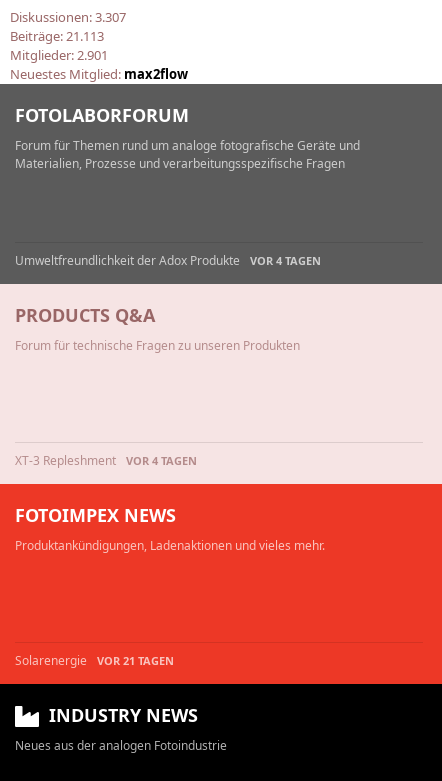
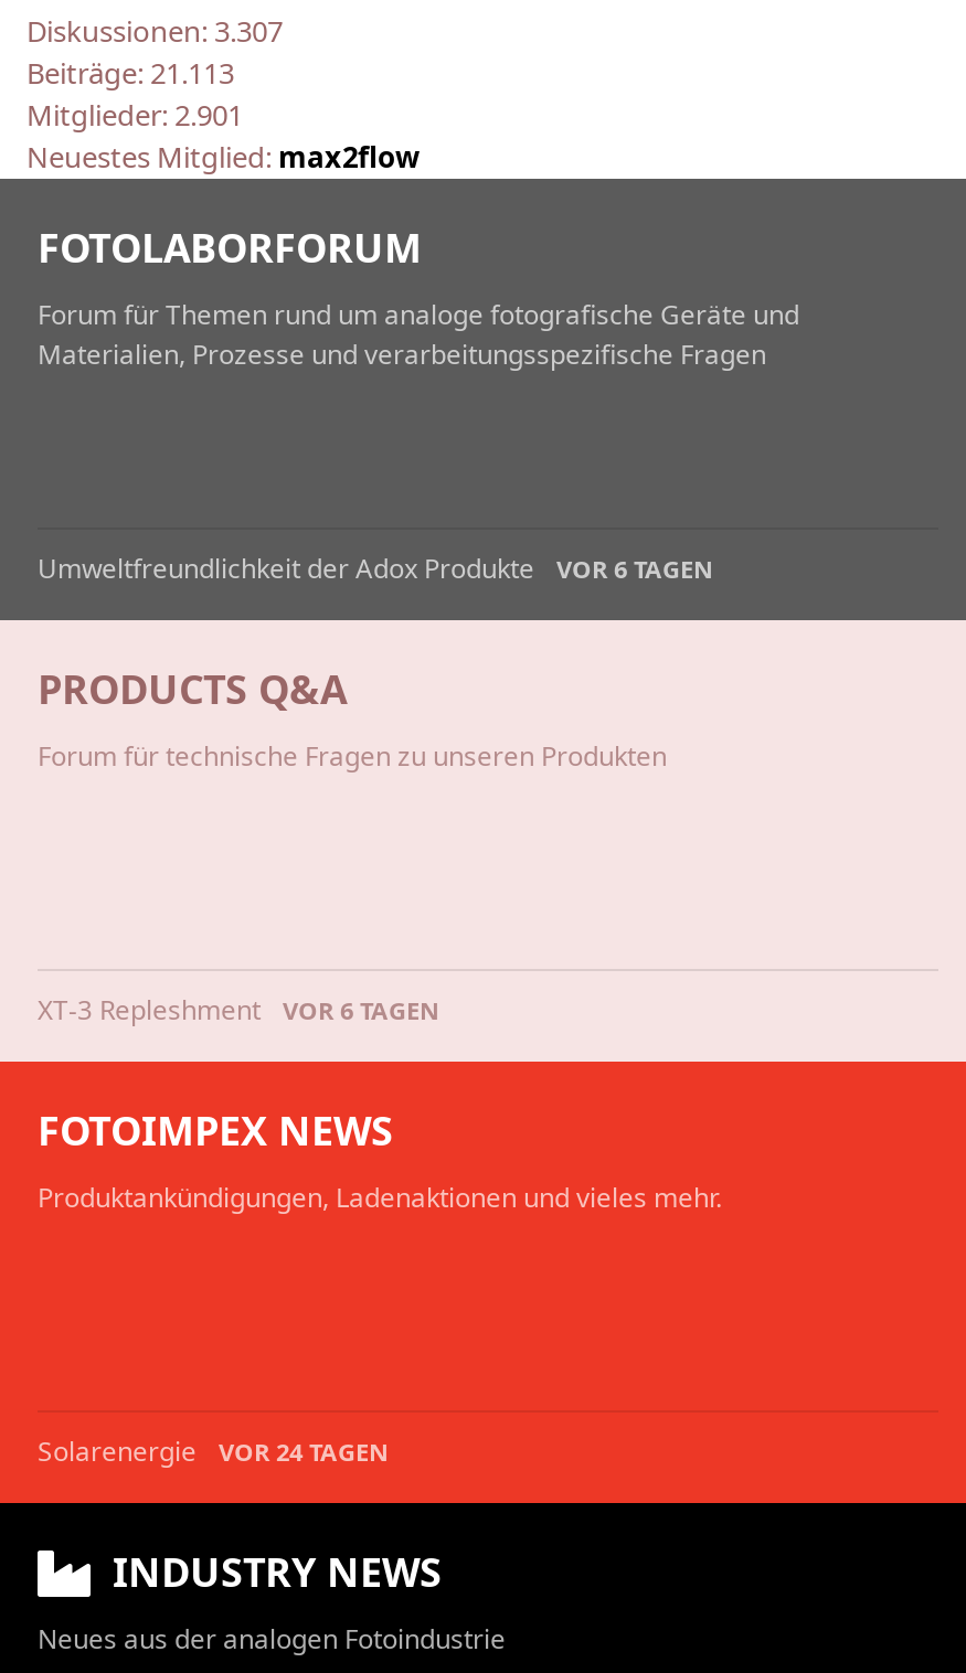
[15,252,321,269] Umweltfreundlichkeit der Adox Produkte VOR 4 TAGEN -> [38,550,713,588] Umweltfreundlichkeit der Adox Produkte VOR 6 TAGEN
[15,452,197,469] XT-3 Repleshment VOR 4 TAGEN -> [38,991,439,1029] XT-3 Repleshment VOR 6 TAGEN
[15,652,174,669] Solarenergie VOR 21 TAGEN -> [38,1433,389,1470] Solarenergie VOR 24 TAGEN

